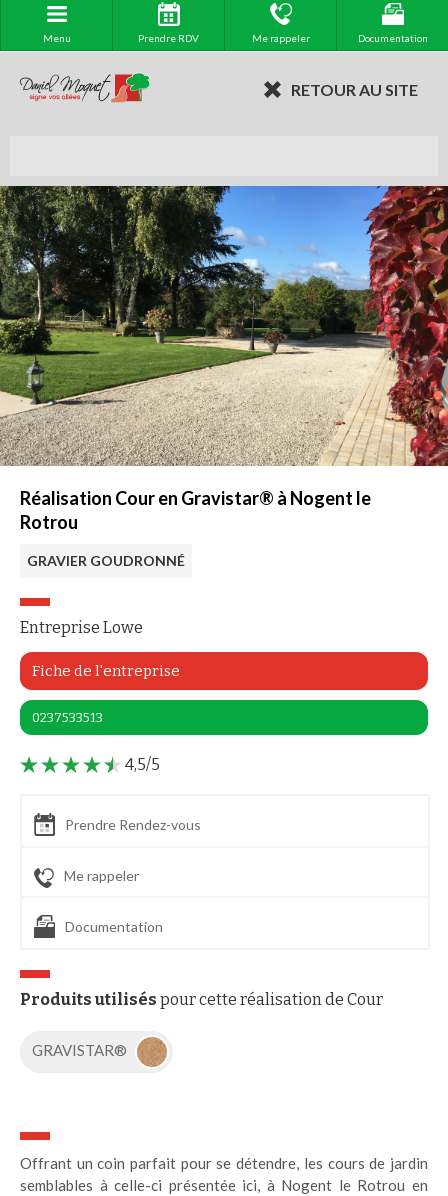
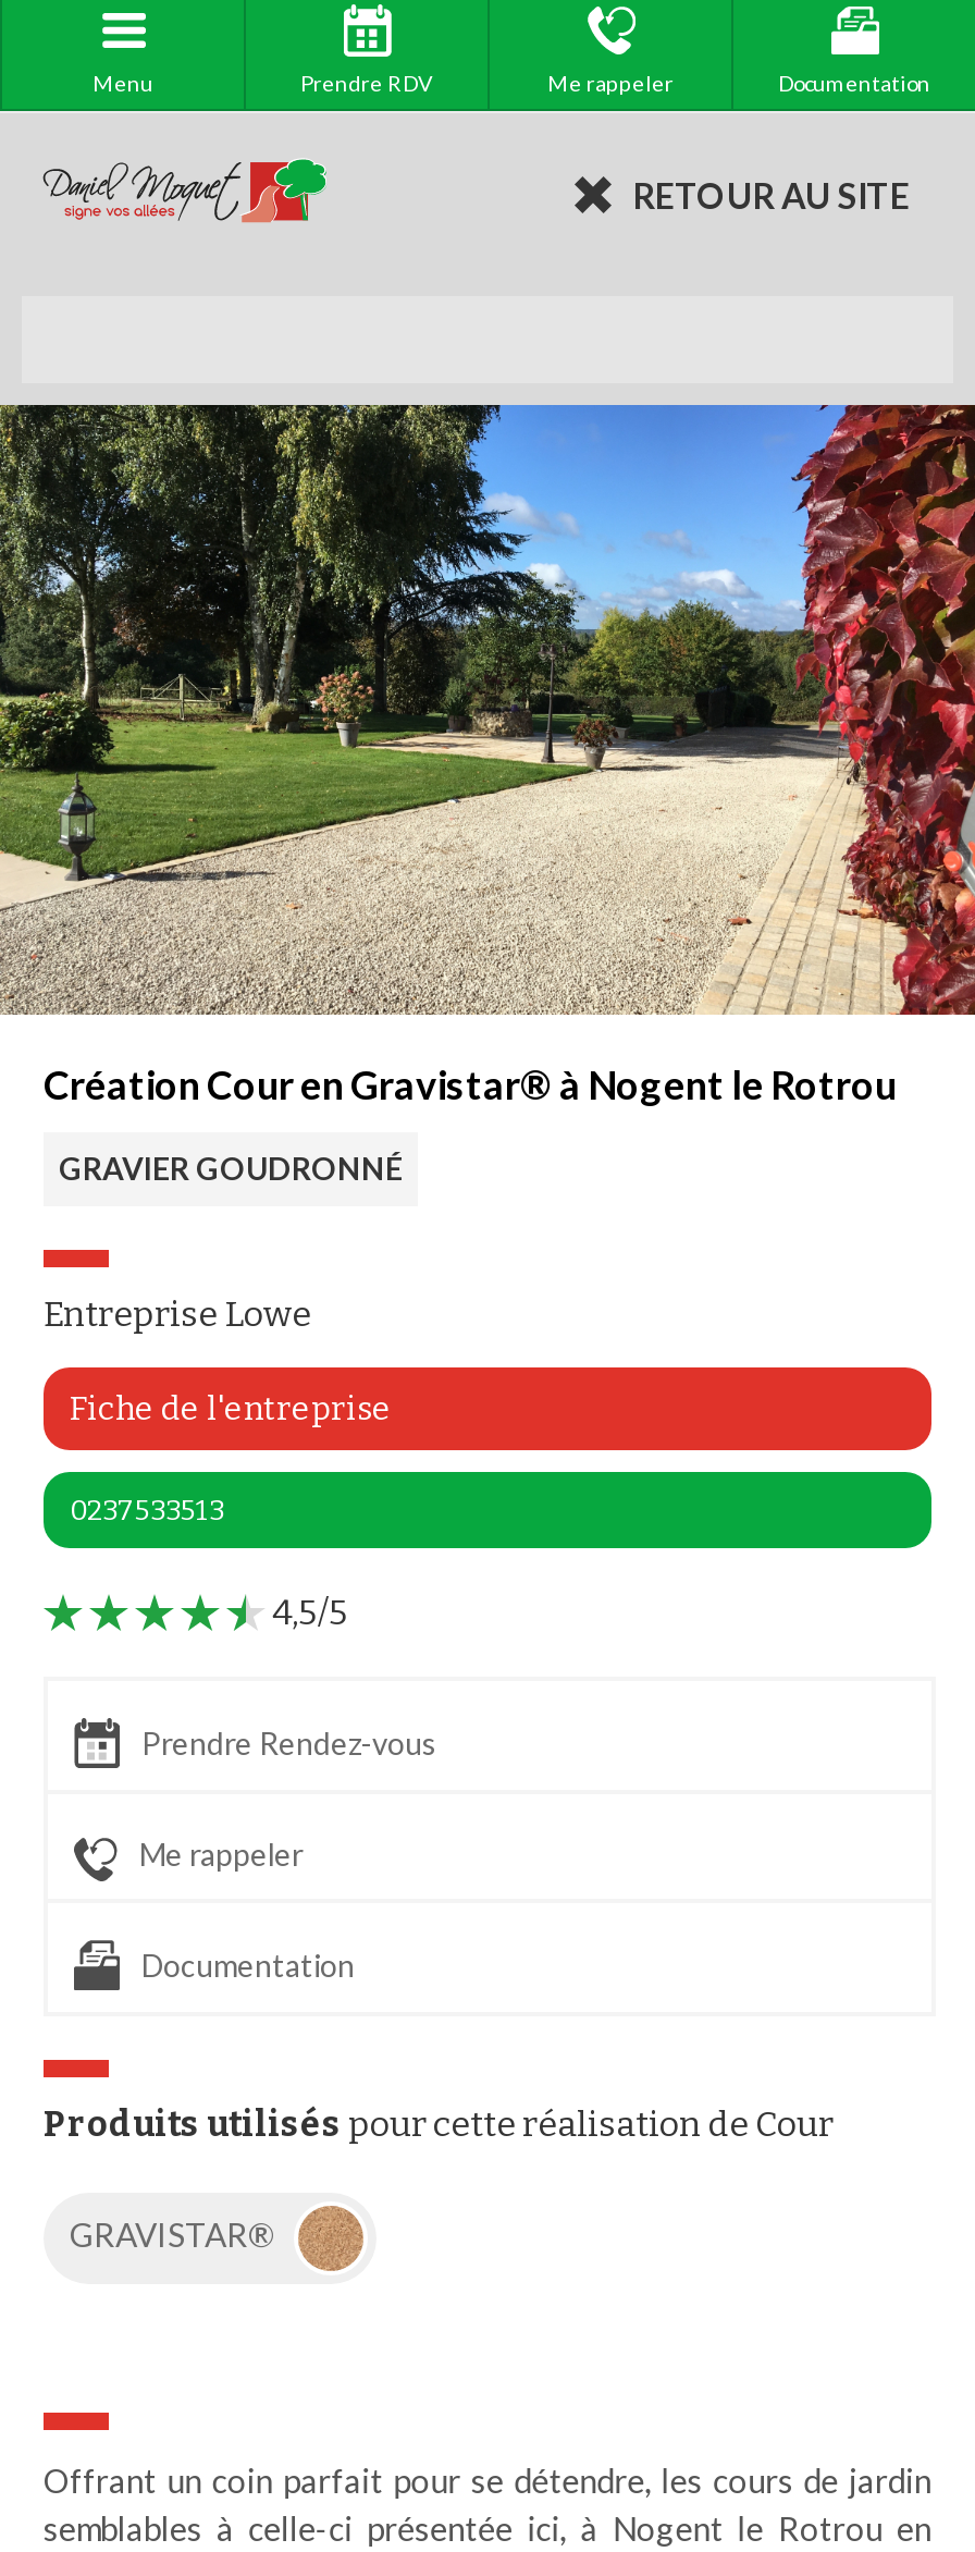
[20,487,371,533] Réalisation Cour en Gravistar® à Nogent le | Rotrou -> [44,1060,897,1108] Création Cour en Gravistar® à Nogent le Rotrou

